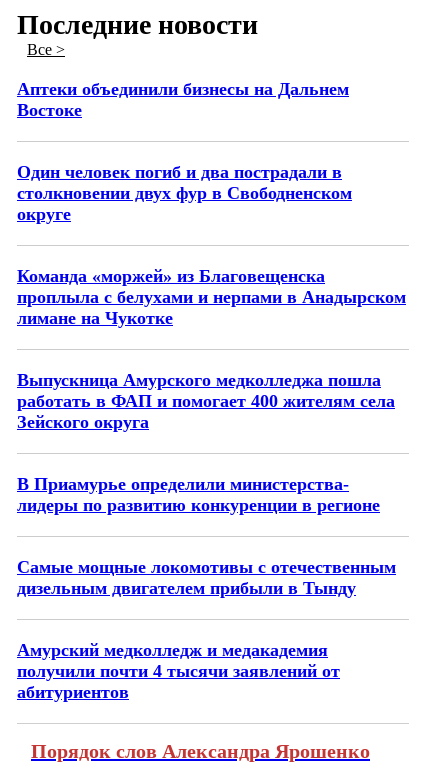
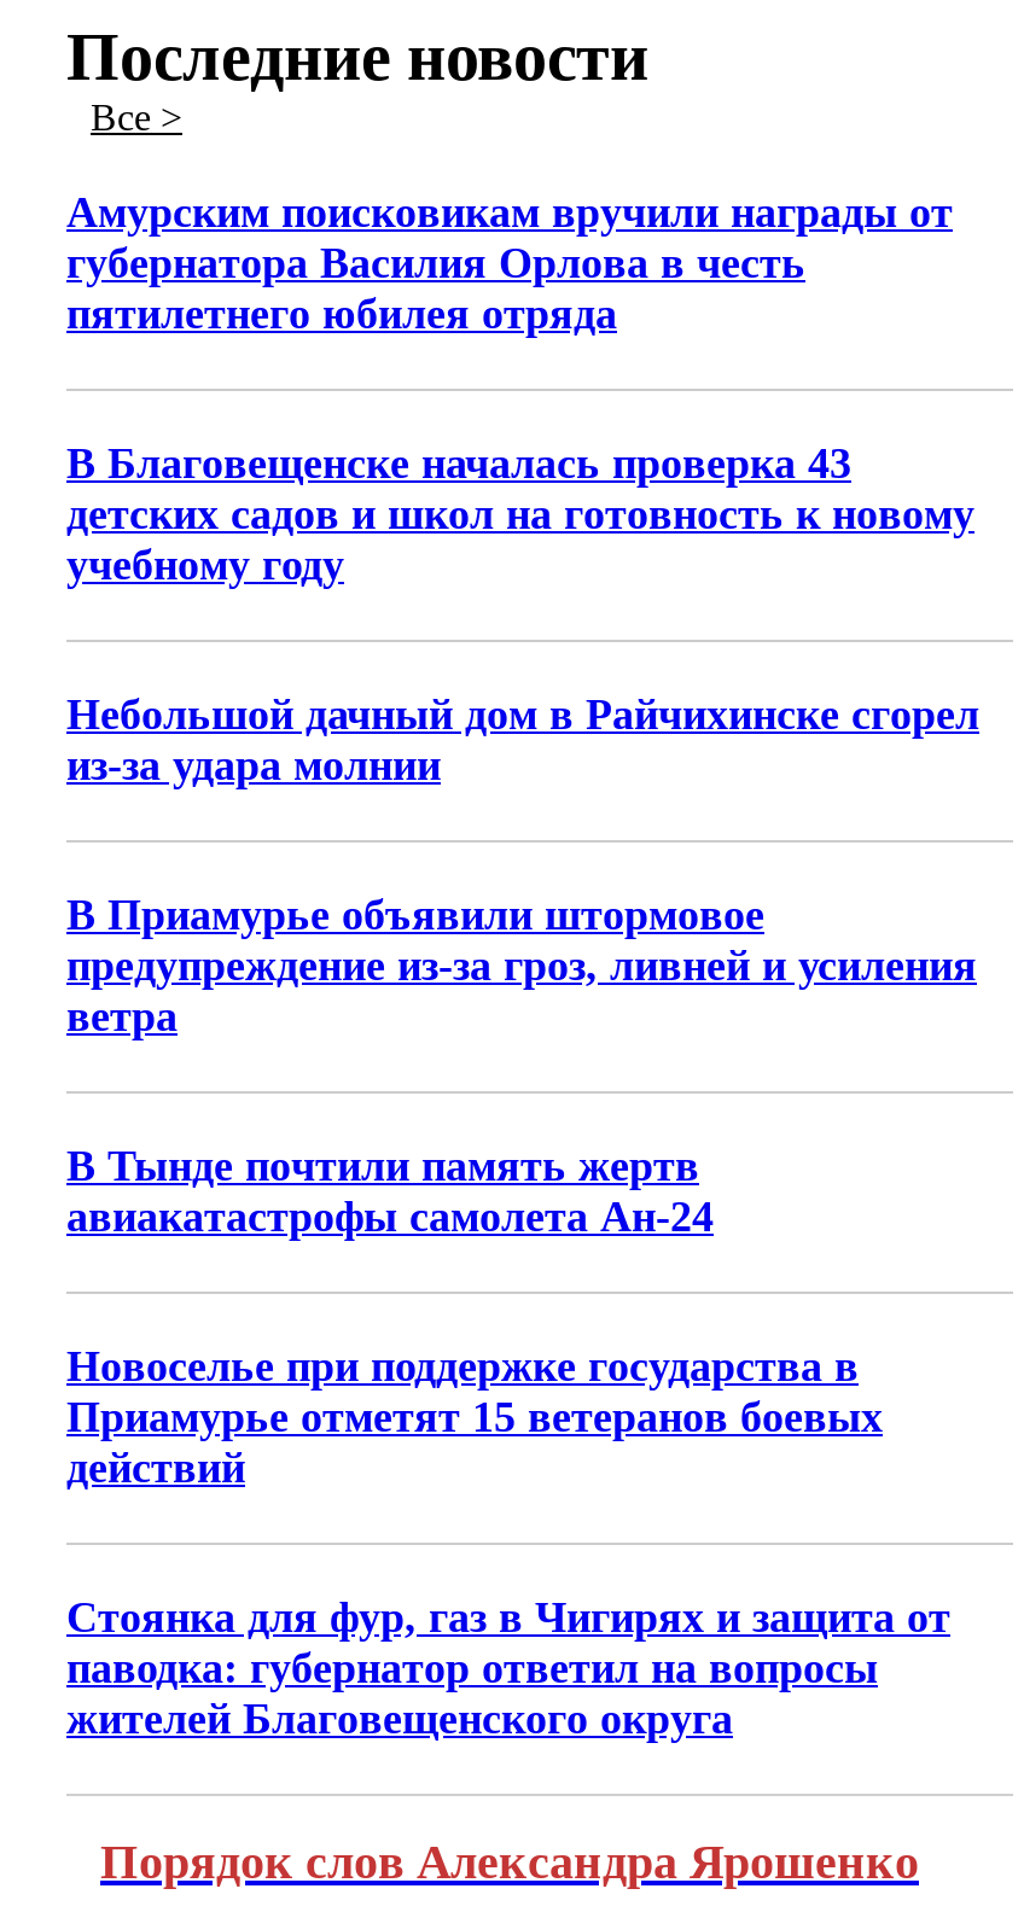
[17,79,349,120] Аптеки объединили бизнесы на Дальнем | Востоке -> [66,189,953,339] Амурским поисковикам вручили награды от | губернатора Василия Орлова в честь | пятилетнего юбилея отряда
[17,162,352,224] Один человек погиб и два пострадали в | столкновении двух фур в Свободненском | округе -> [66,440,974,590] В Благовещенске началась проверка 43 | детских садов и школ на готовность к новому | учебному году
[17,266,406,328] Команда «моржей» из Благовещенска | проплыла с белухами и нерпами в Анадырском | лимане на Чукотке -> [66,691,979,790] Небольшой дачный дом в Райчихинске сгорел | из-за удара молнии
[17,370,395,432] Выпускница Амурского медколледжа пошла | работать в ФАП и помогает 400 жителям села | Зейского округа -> [66,892,977,1041] В Приамурье объявили штормовое | предупреждение из-за гроз, ливней и усиления | ветра
[17,474,380,515] В Приамурье определили министерства- | лидеры по развитию конкуренции в регионе -> [66,1143,714,1242] В Тынде почтили память жертв | авиакатастрофы самолета Ан-24
[17,557,396,598] Самые мощные локомотивы с отечественным | дизельным двигателем прибыли в Тынду -> [66,1343,883,1493] Новоселье при поддержке государства в | Приамурье отметят 15 ветеранов боевых | действий
[17,640,340,702] Амурский медколледж и медакадемия | получили почти 4 тысячи заявлений от | абитуриентов -> [66,1594,950,1744] Стоянка для фур, газ в Чигирях и защита от | паводка: губернатор ответил на вопросы | жителей Благовещенского округа

